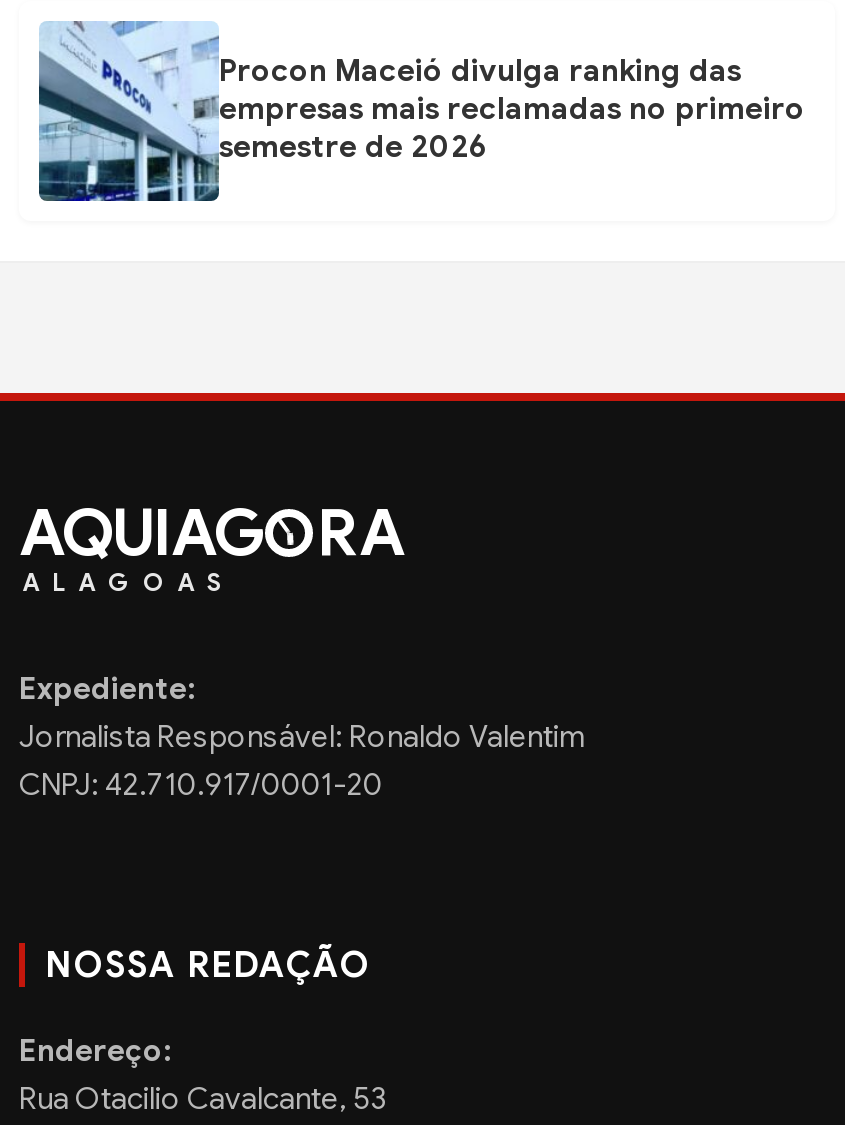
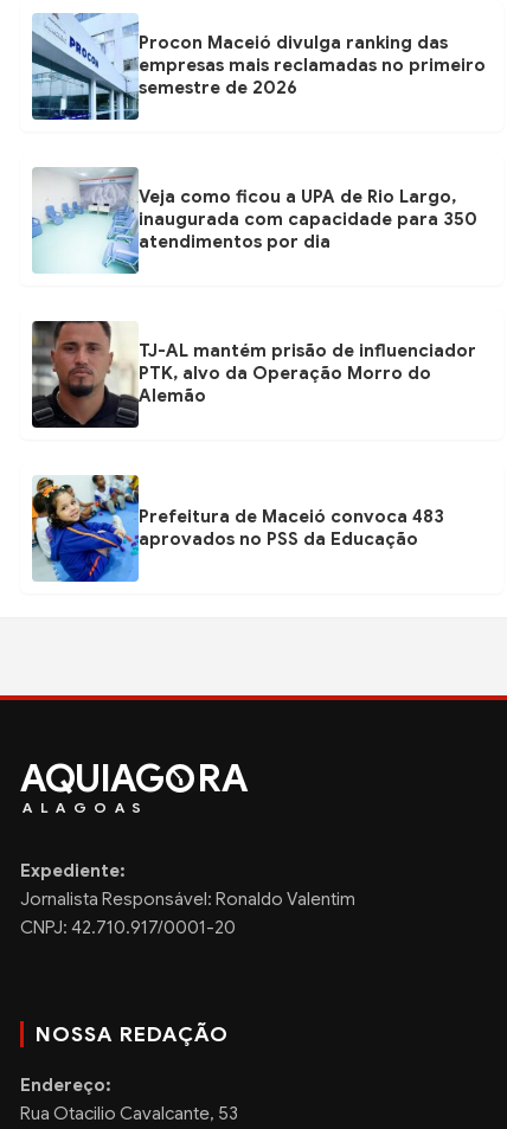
none -> [31,167,477,275] [image] | Veja como ficou a UPA de Rio Largo, | inaugurada com capacidade para 350 | atendimentos por dia
none -> [31,320,476,429] [image] | TJ-AL mantém prisão de influenciador | PTK, alvo da Operação Morro do | Alemão
none -> [31,474,444,583] [image] | Prefeitura de Maceió convoca 483 | aprovados no PSS da Educação

